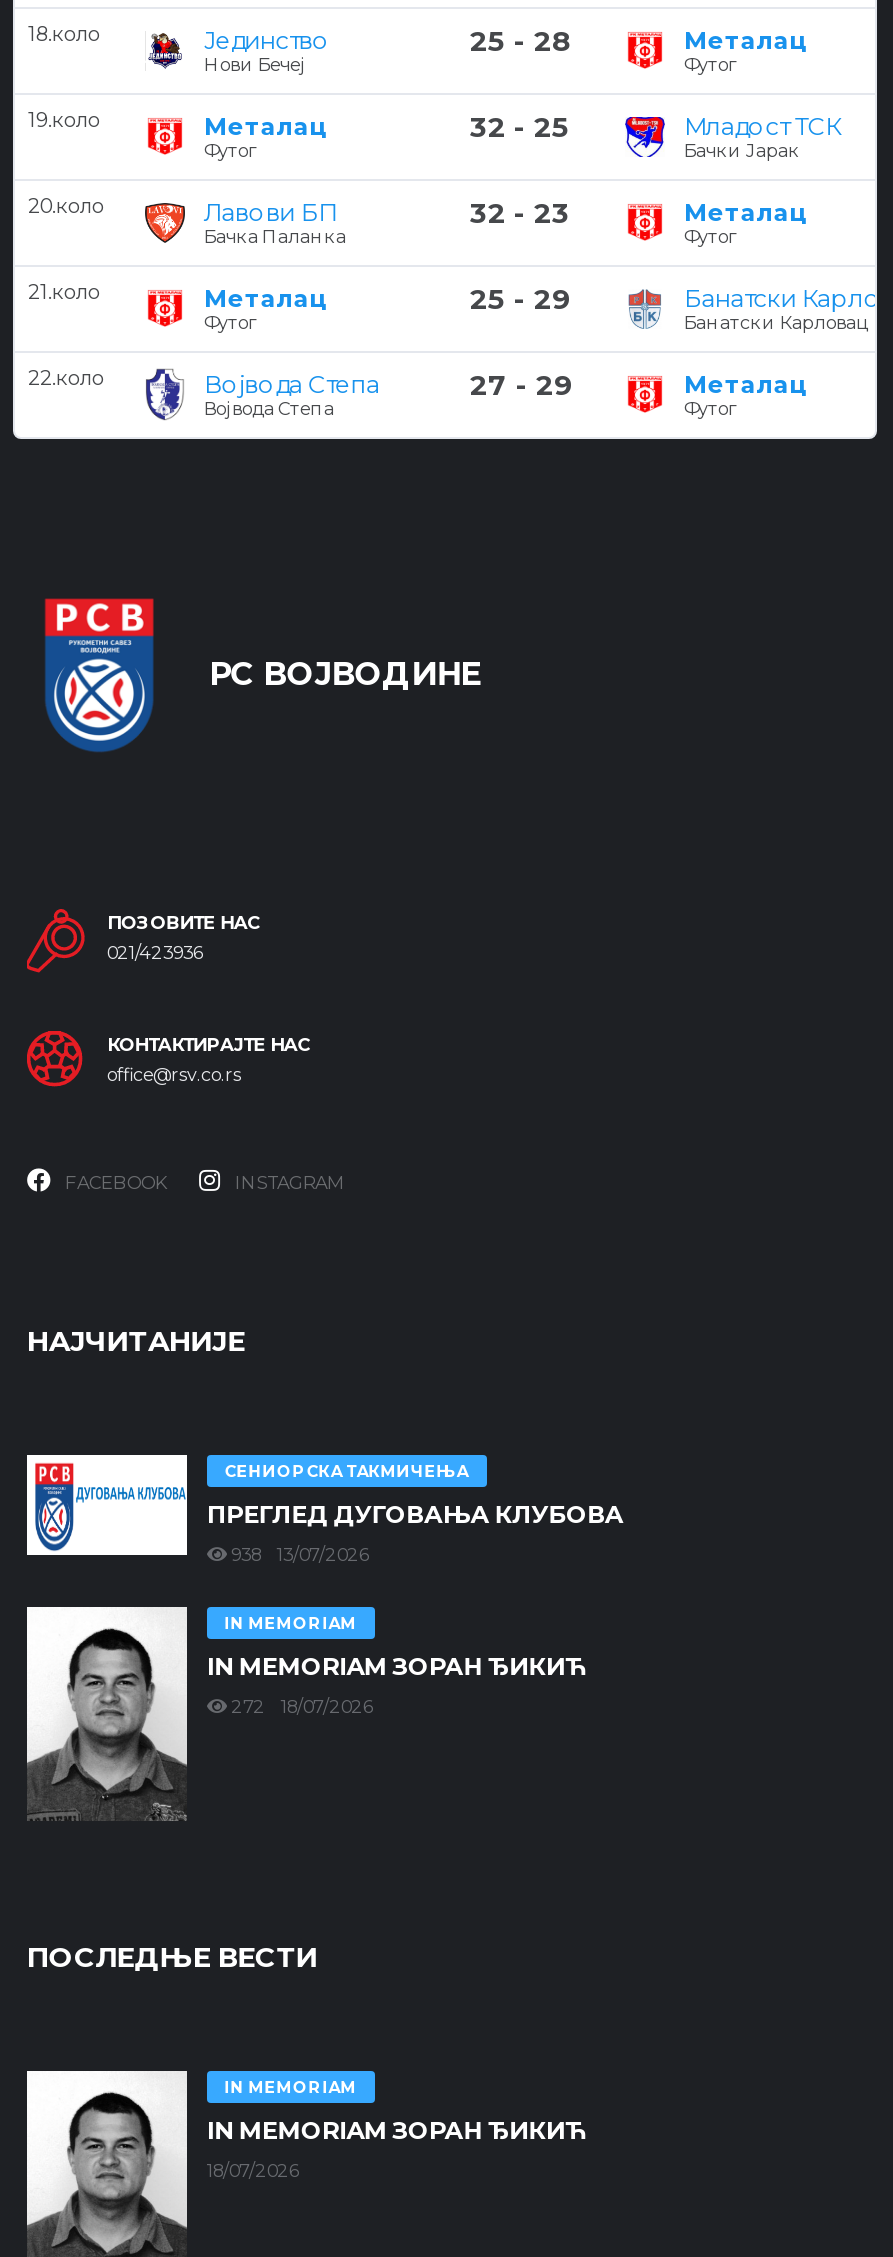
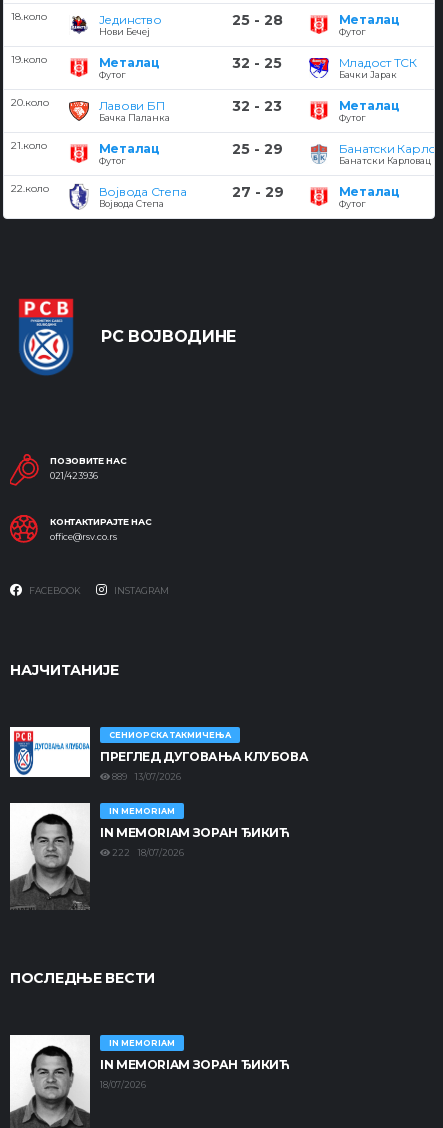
[227,1543,369,1565] 938 13/07/2026 -> [110,771,181,782] 889 13/07/2026
[227,1695,373,1717] 272 18/07/2026 -> [110,847,184,858] 222 18/07/2026

